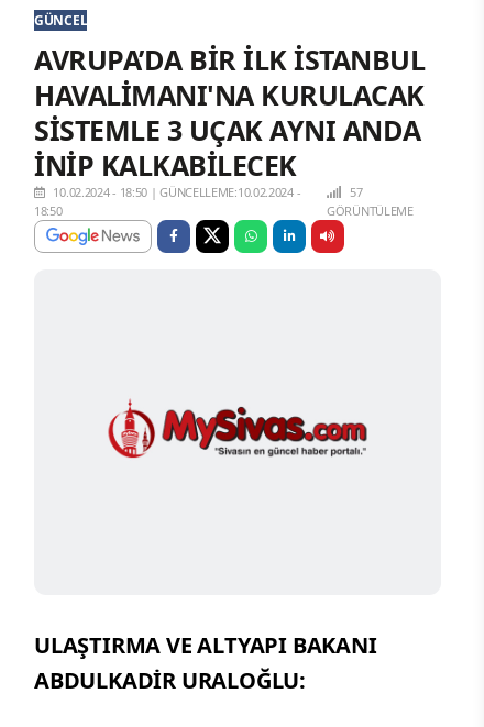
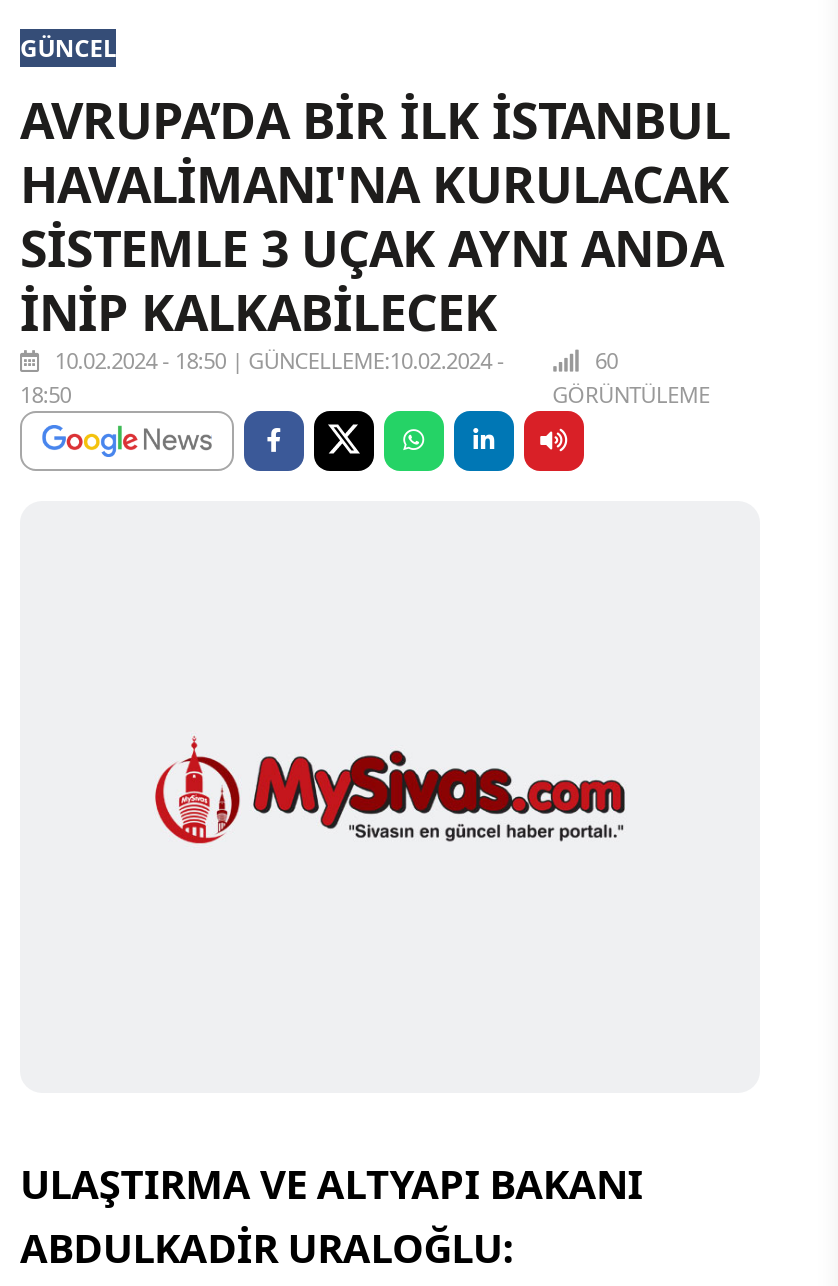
[347,184,363,200] 57 -> [590,345,618,375] 60

